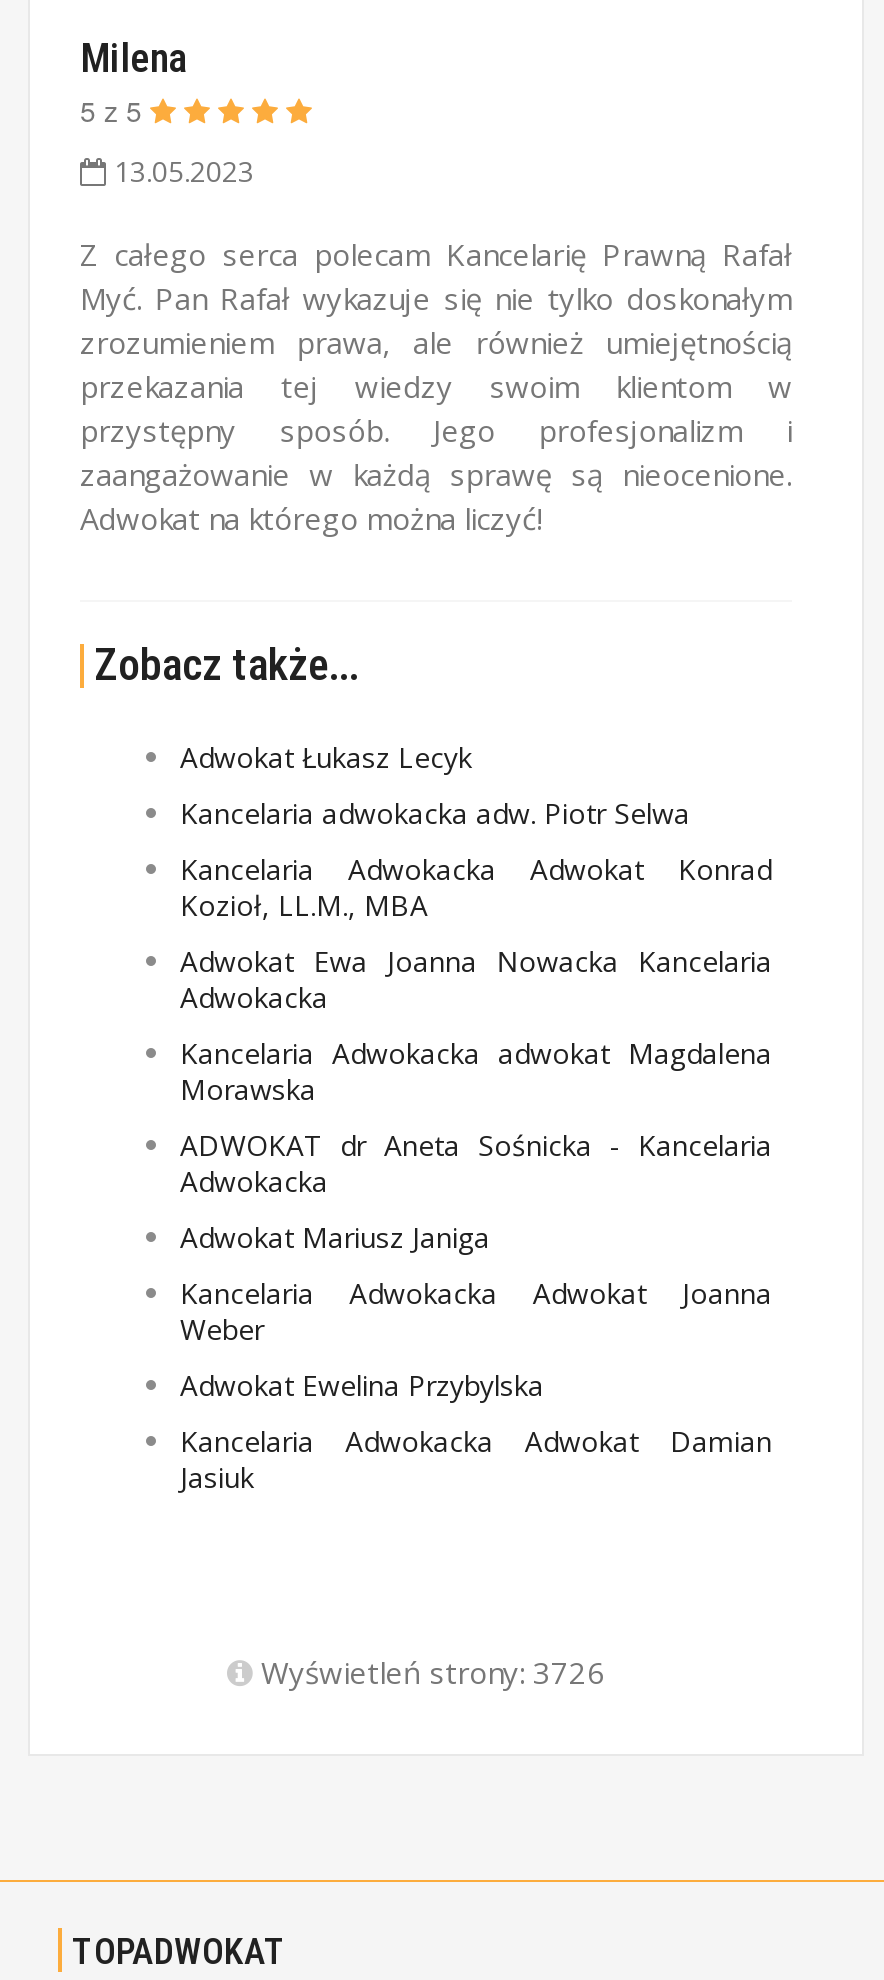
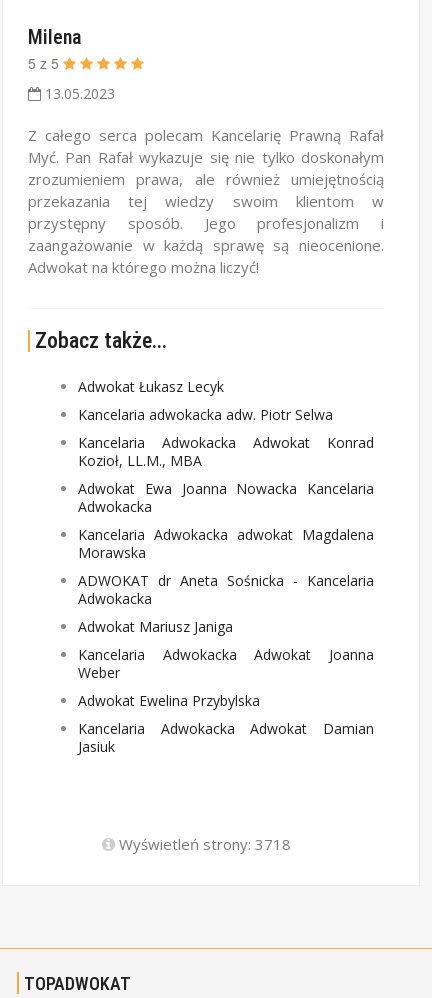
[253,1652,605,1692] Wyświetleń strony: 3726 -> [114,834,290,854] Wyświetleń strony: 3718

